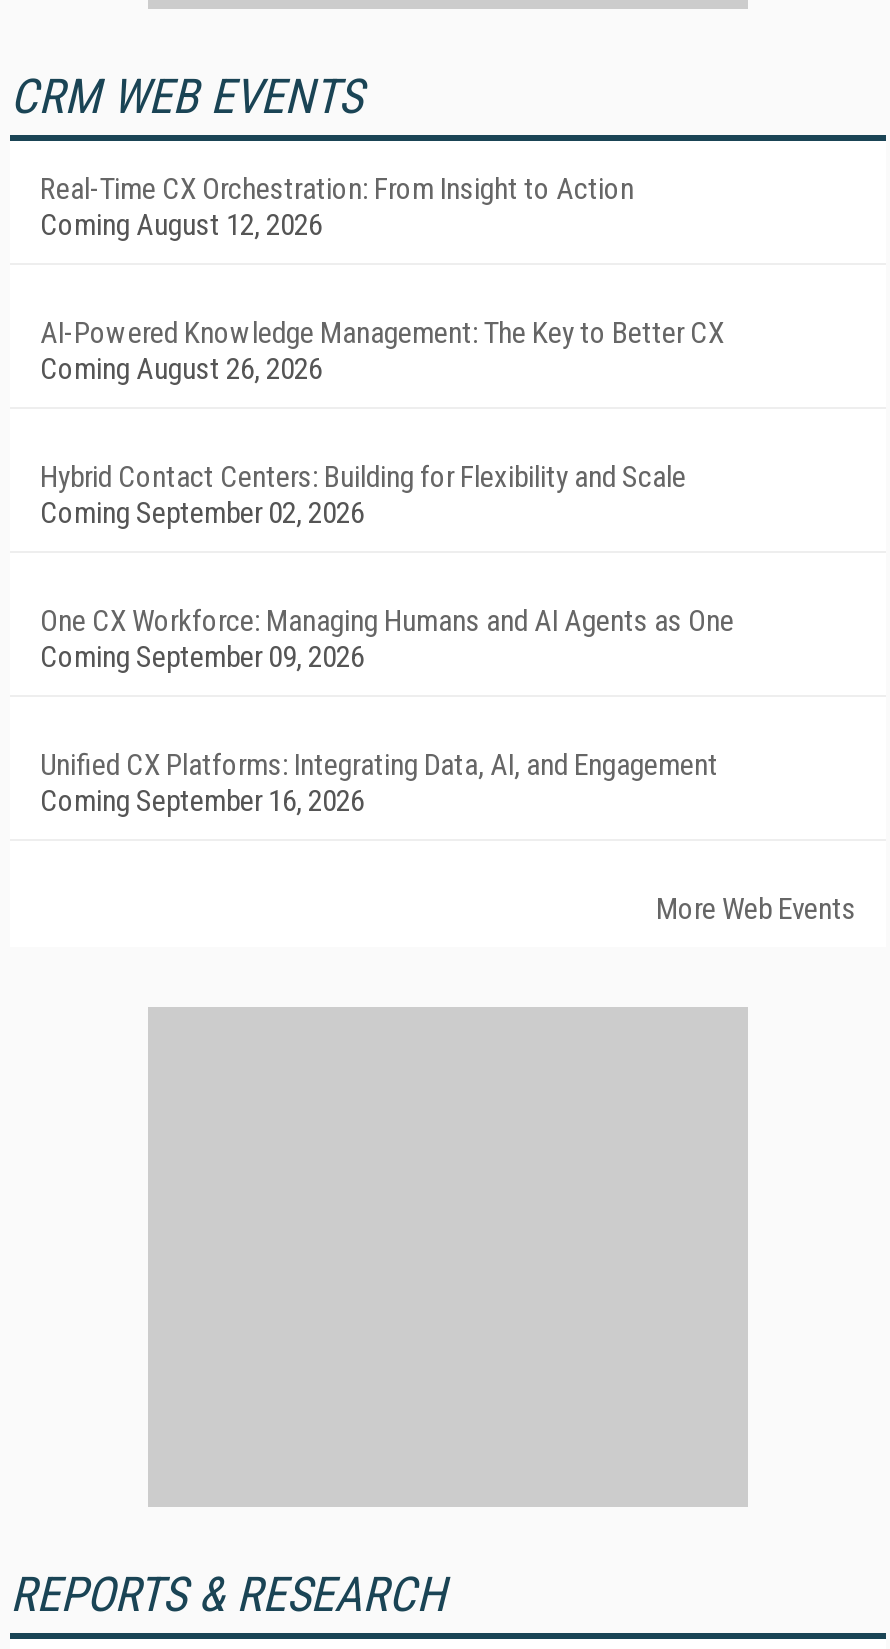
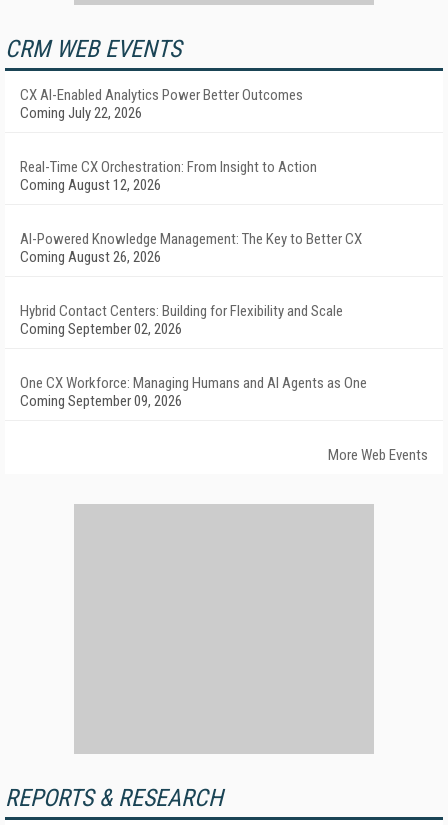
none -> [20,86,303,122] CX AI-Enabled Analytics Power Better Outcomes | Coming July 22, 2026
moved [40,171,734,675] -> [20,158,367,410]: Real-Time CX Orchestration: From Insight to Action | Coming August 12, 2026 | AI-Powered Knowledge Management: The Key to Better CX | Coming August 26, 2026 | Hybrid Contact Centers: Building for Flexibility and Scale | Coming September 02, 2026 | One CX Workforce: Managing Humans and AI Agents as One | Coming September 09, 2026
[40,747,718,819] Unified CX Platforms: Integrating Data, AI, and Engagement | Coming September 16, 2026 -> none

